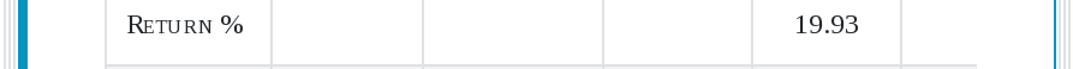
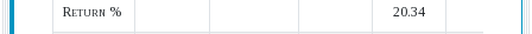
[794,7,859,40] 19.93 -> [393,4,425,20] 20.34

